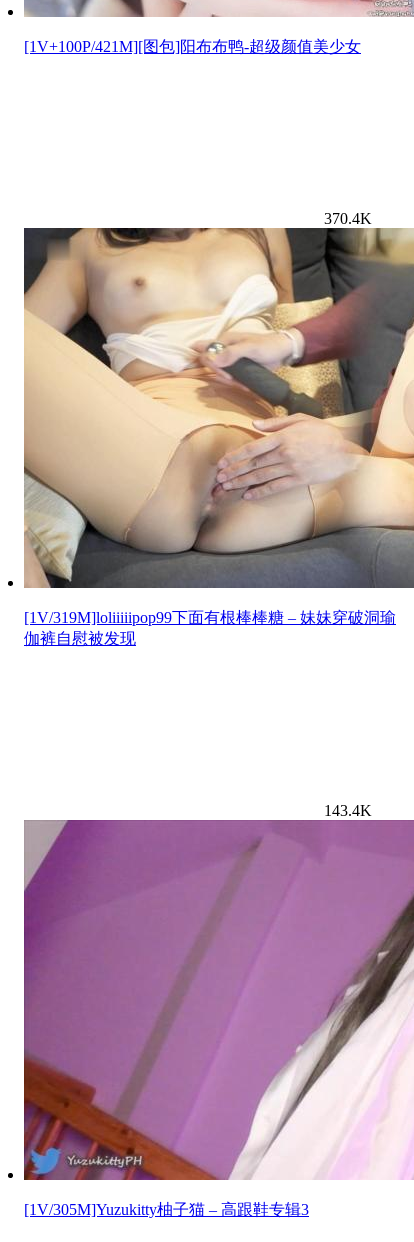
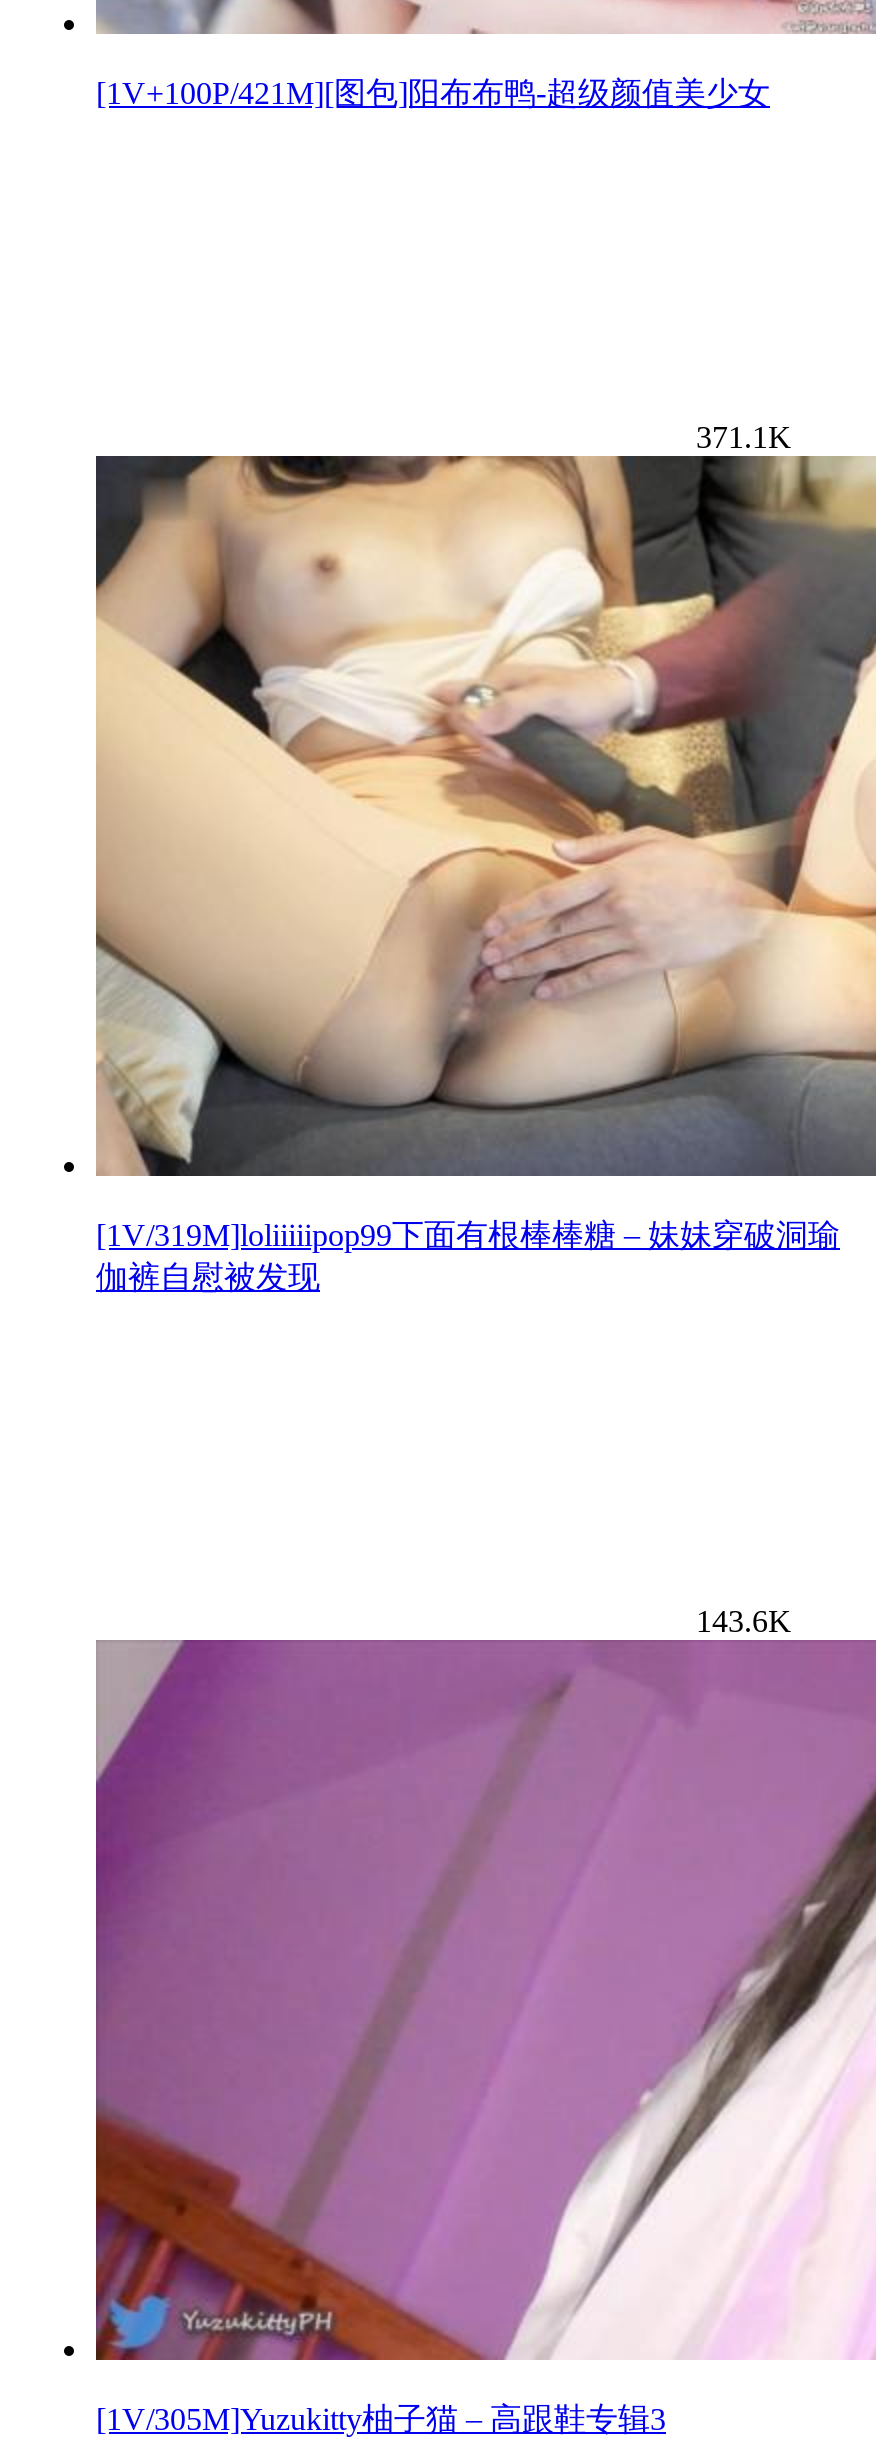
[324,210,372,227] 370.4K -> [696,421,792,455] 371.1K
[324,802,372,819] 143.4K -> [696,1605,792,1639] 143.6K

